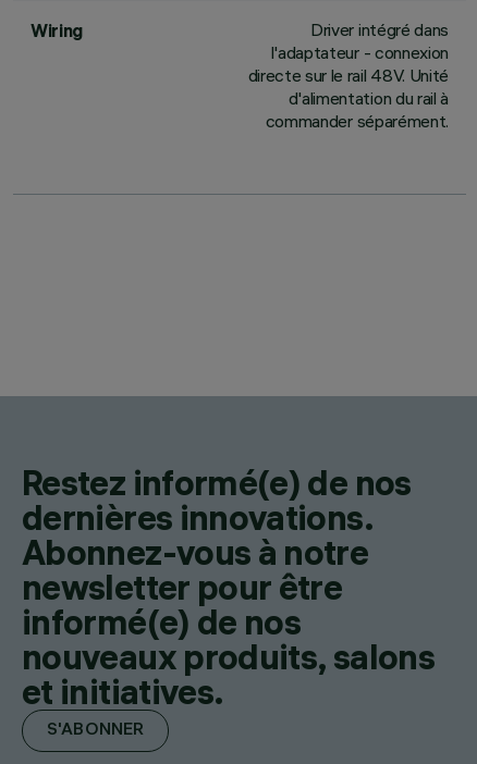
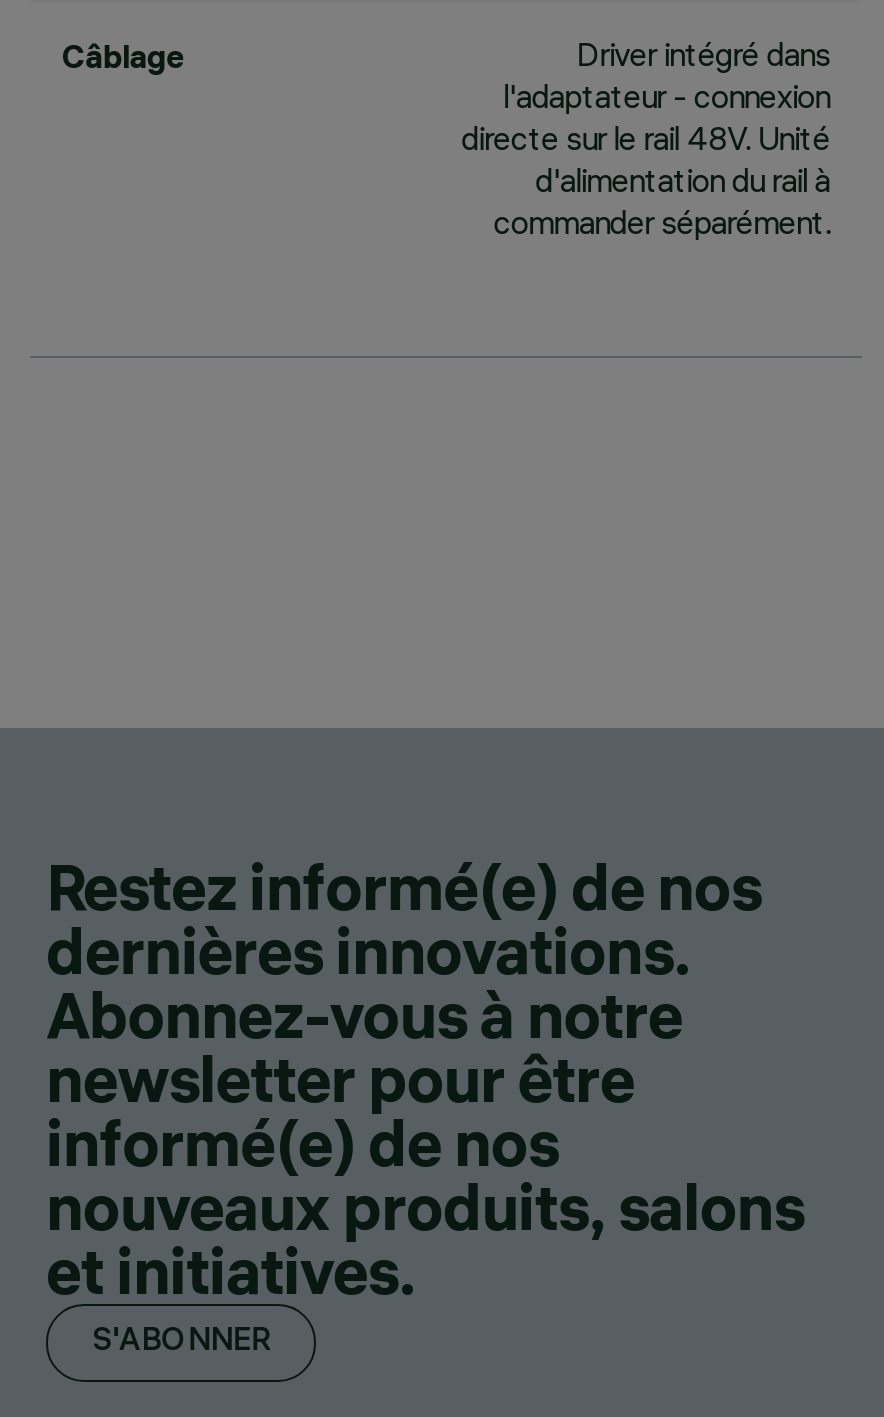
[30,20,83,41] Wiring -> [62,36,186,76] Câblage

